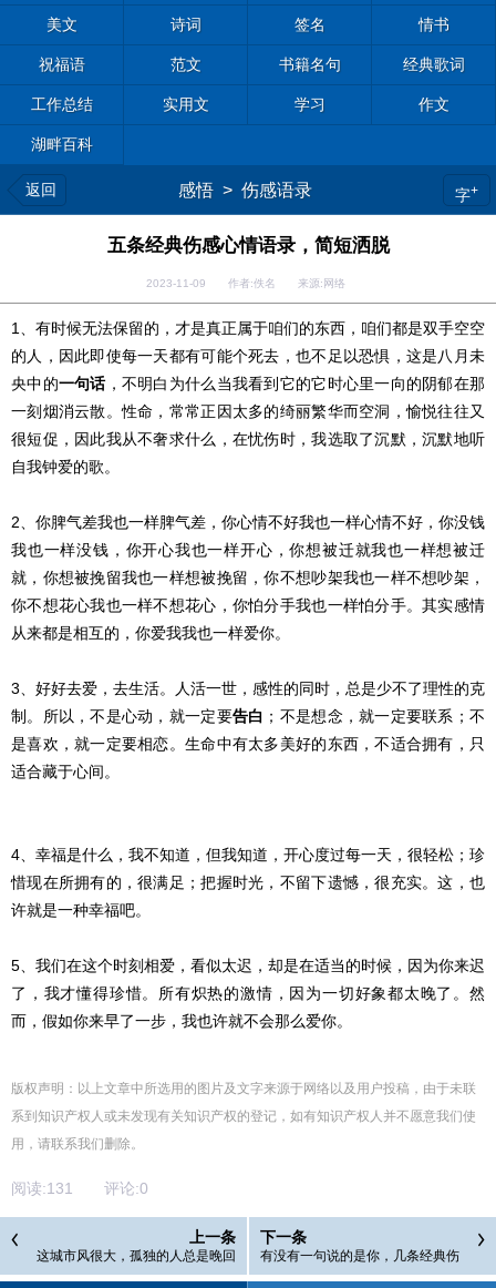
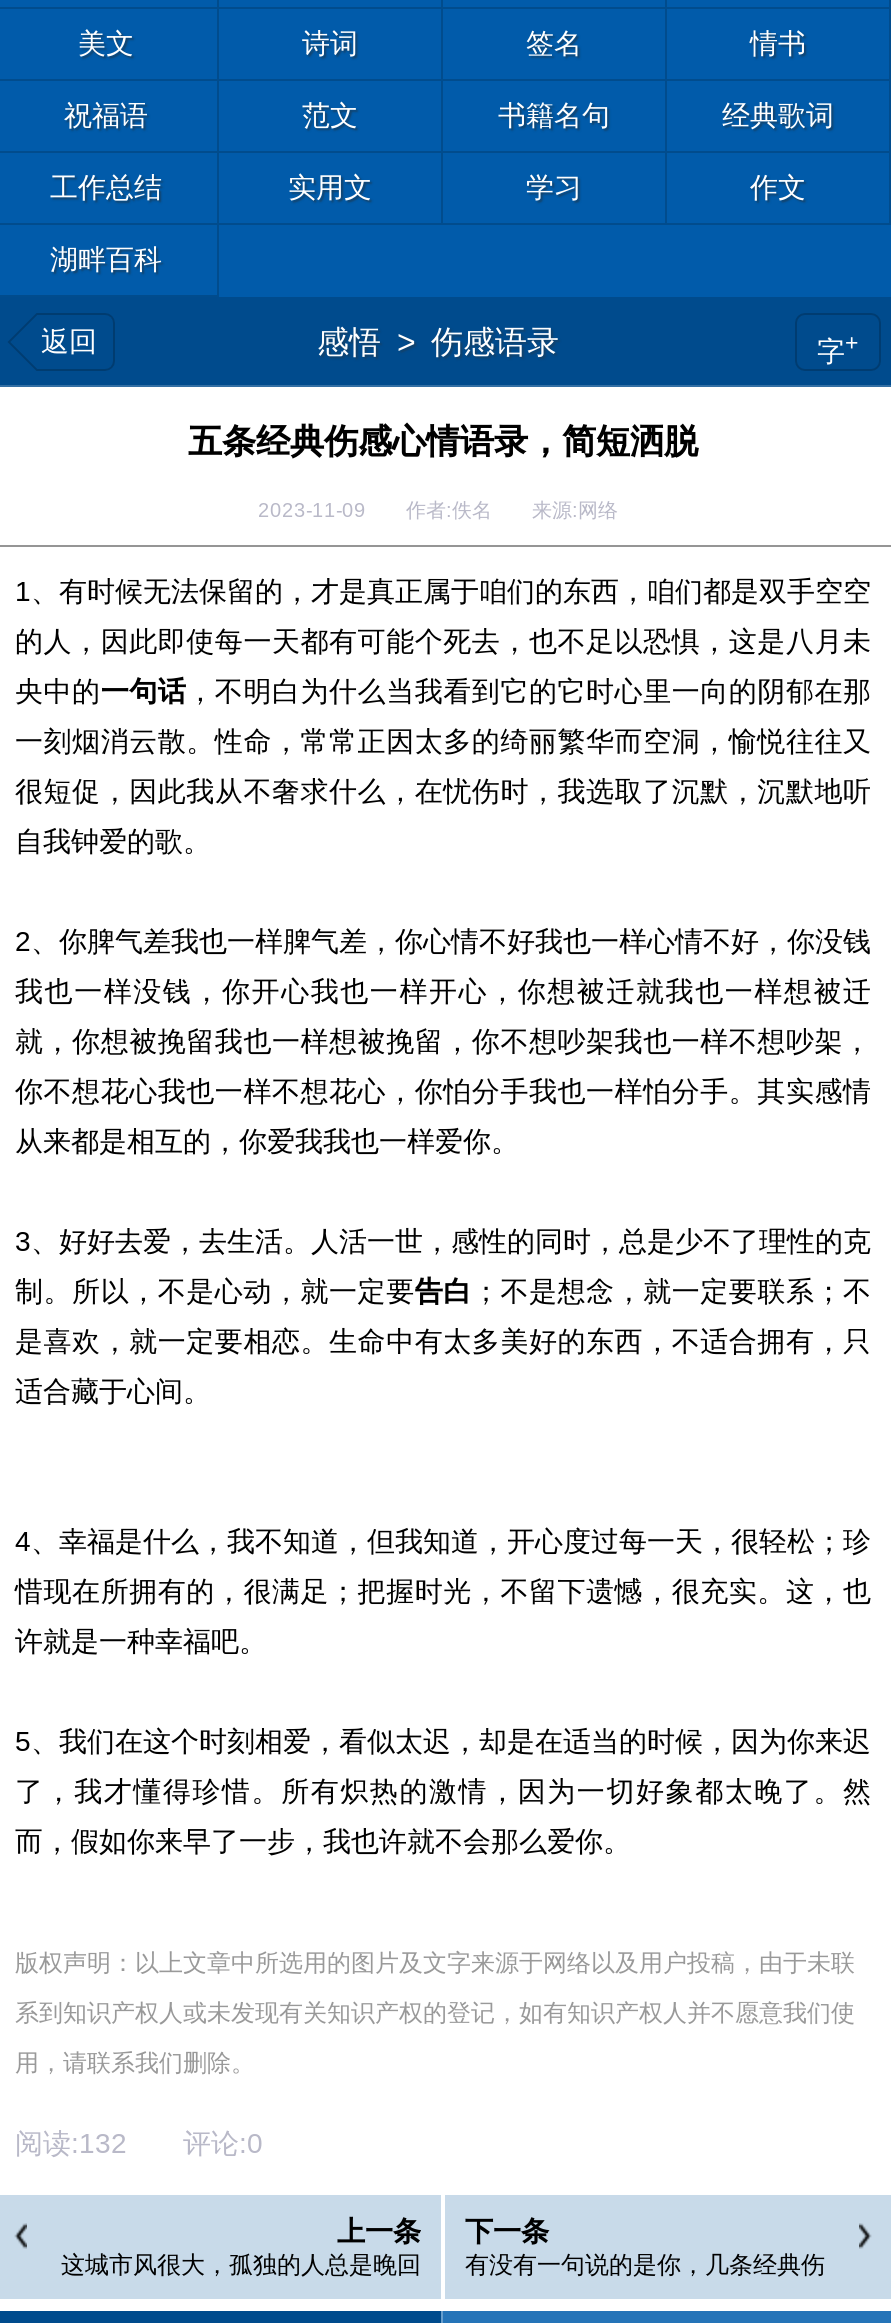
[11,1179,148,1197] 阅读:131评论:0 -> [15,2127,263,2159] 阅读:132评论:0

